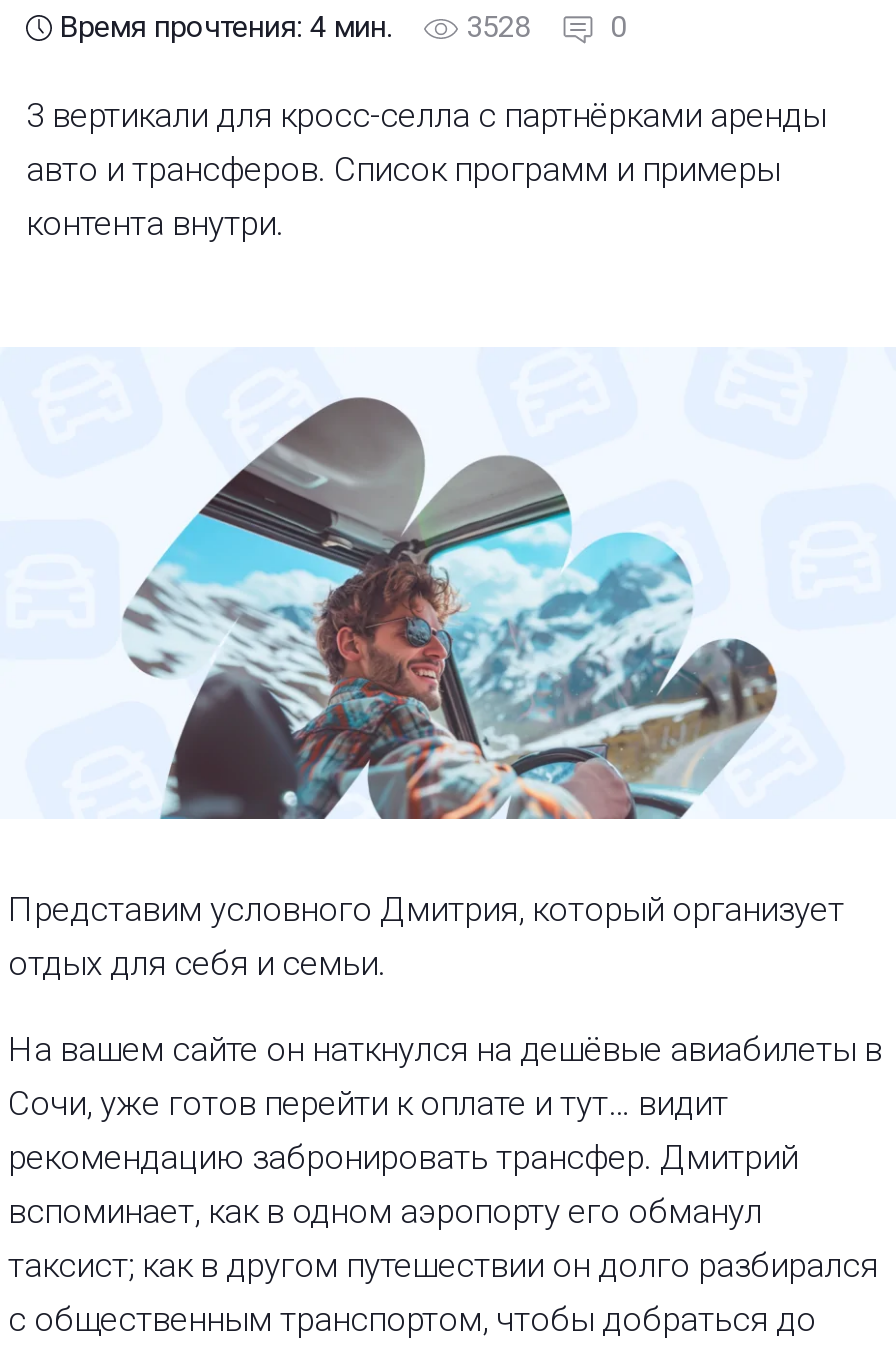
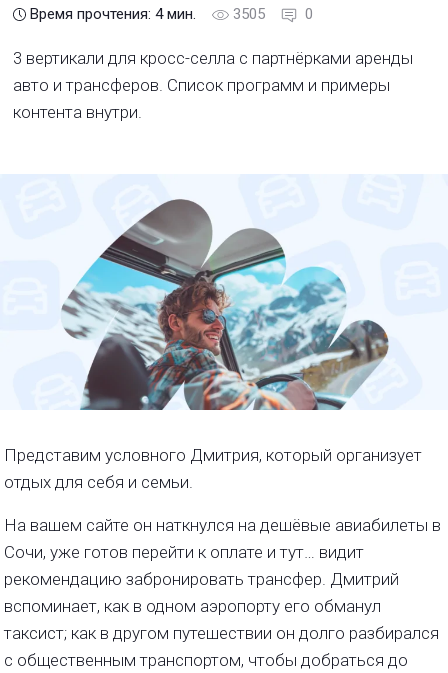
[466,9,626,45] 3528 0 -> [233,5,313,23] 3505 0

